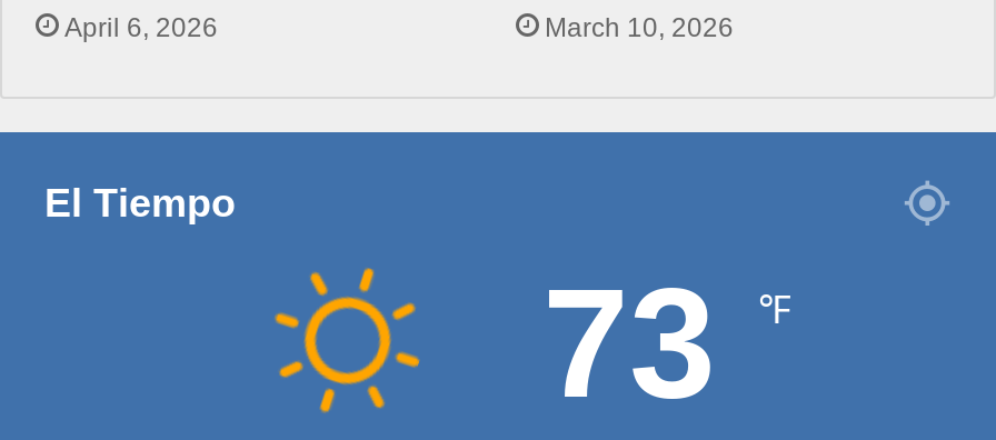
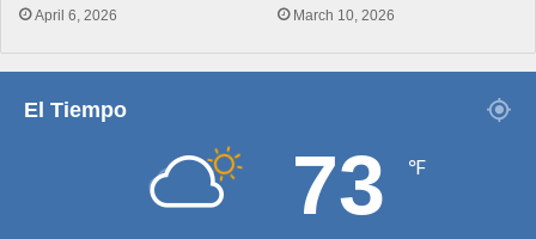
[273,266,449,414] [image] -> [148,146,243,222] [image]

